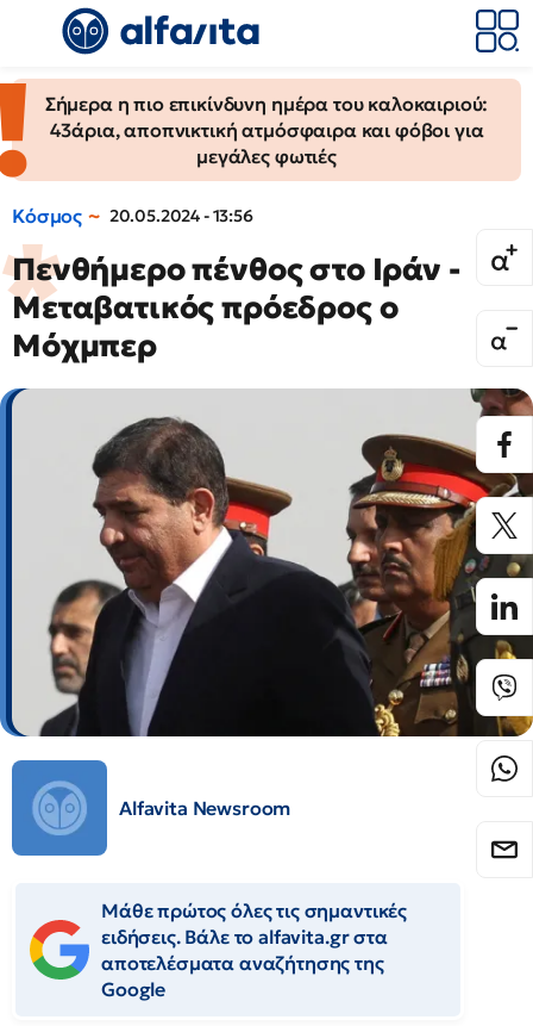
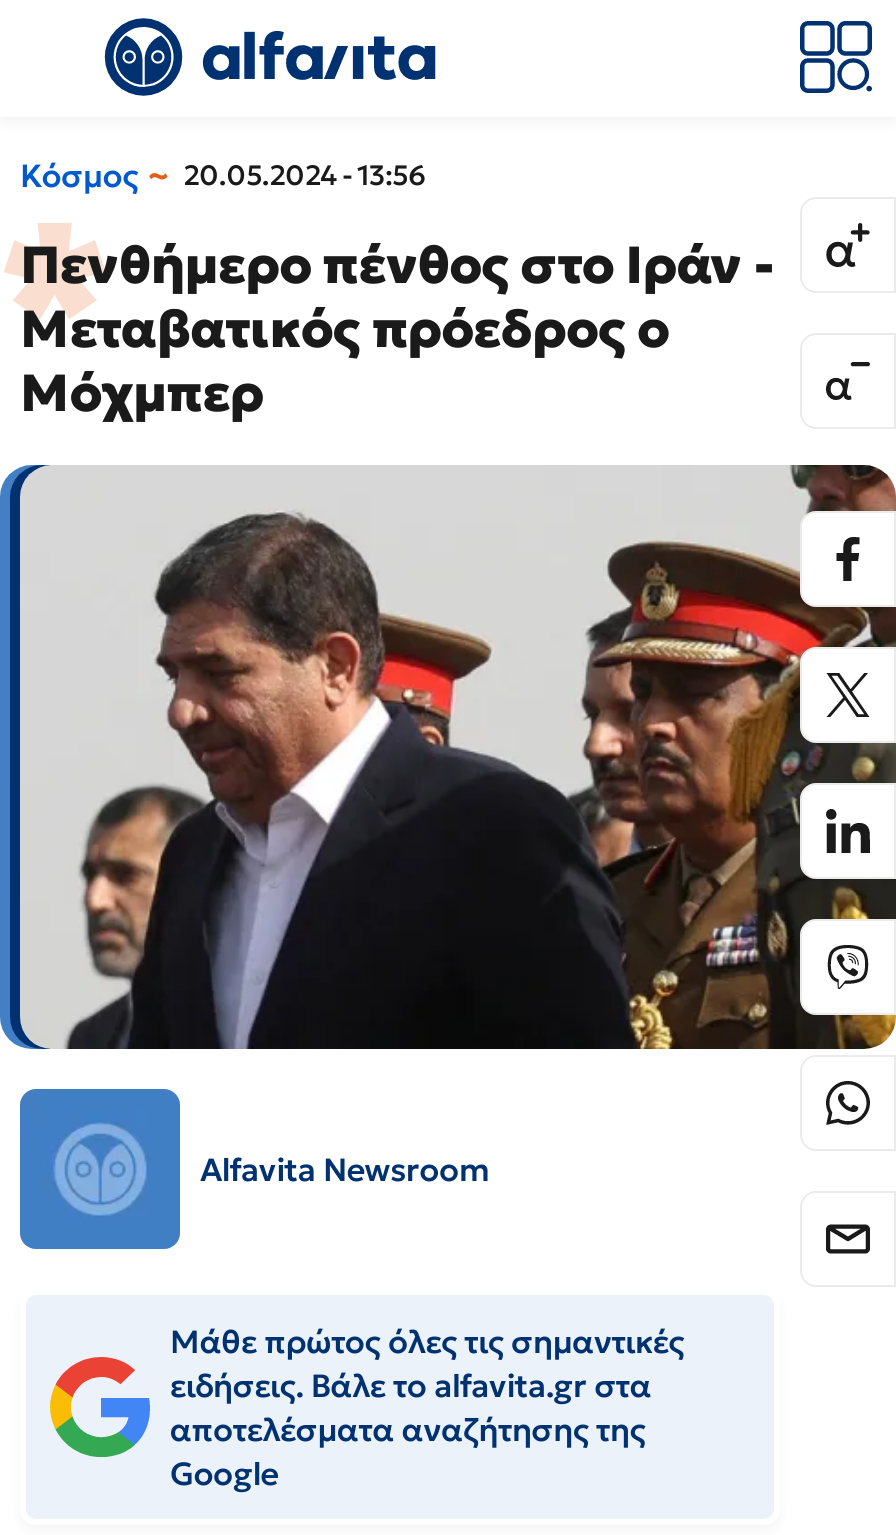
[4,79,521,180] [image] | Σήμερα η πιο επικίνδυνη ημέρα του καλοκαιριού: | 43άρια, αποπνικτική ατμόσφαιρα και φόβοι για | μεγάλες φωτιές -> none

